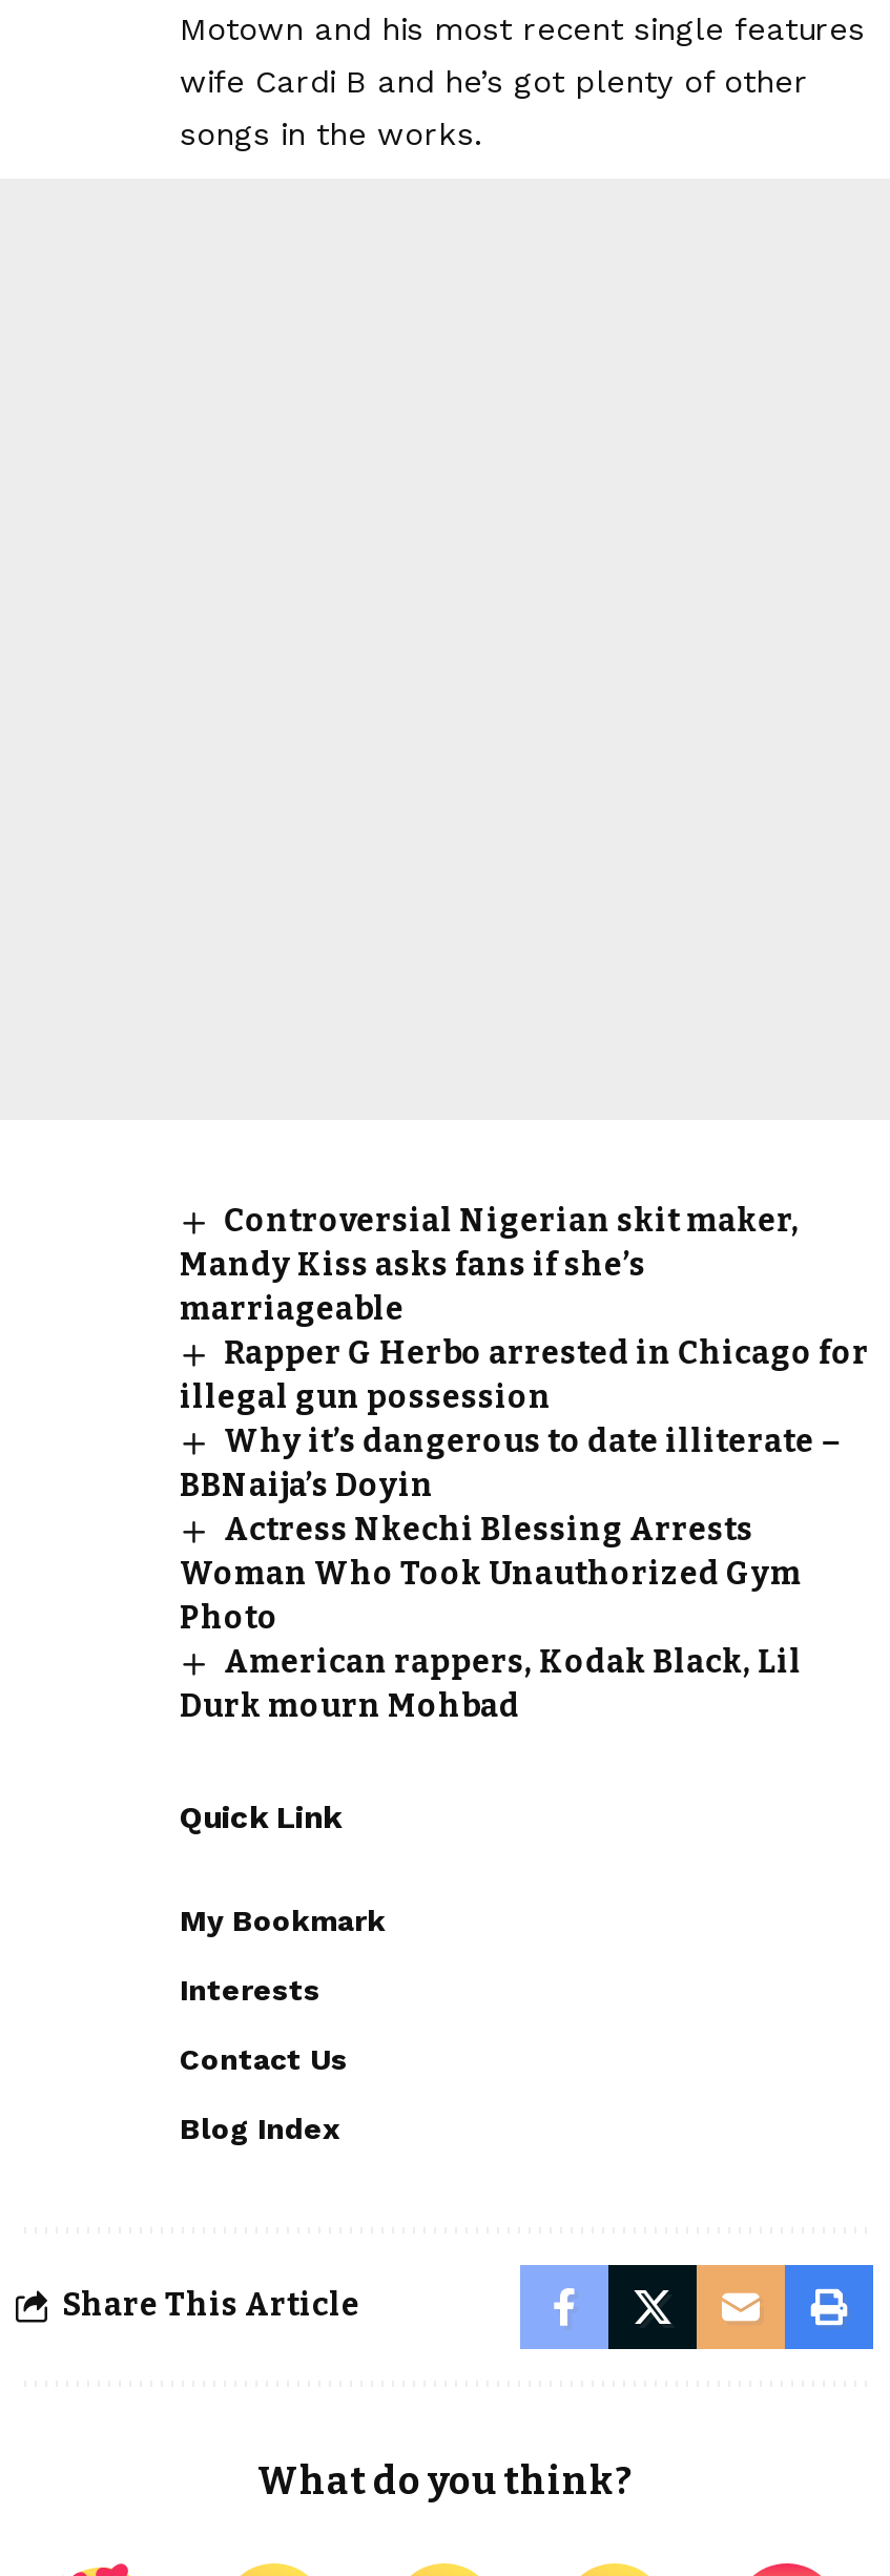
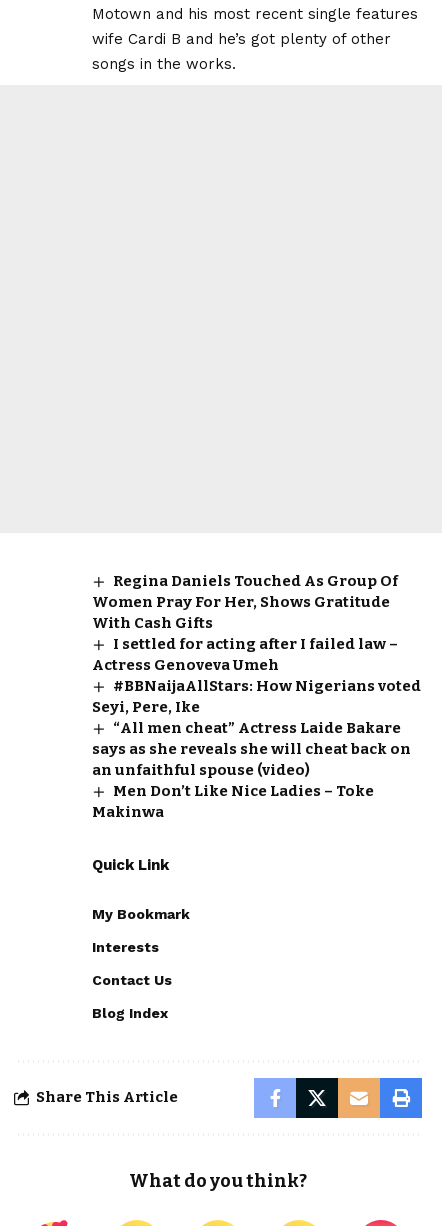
[180,1201,869,1724] Controversial Nigerian skit maker, | Mandy Kiss asks fans if she’s | marriageable | Rapper G Herbo arrested in Chicago for | illegal gun possession | Why it’s dangerous to date illiterate – | BBNaija’s Doyin | Actress Nkechi Blessing Arrests | Woman Who Took Unauthorized Gym | Photo | American rappers, Kodak Black, Lil | Durk mourn Mohbad -> [92,572,421,821] Regina Daniels Touched As Group Of | Women Pray For Her, Shows Gratitude | With Cash Gifts | I settled for acting after I failed law – | Actress Genoveva Umeh | #BBNaijaAllStars: How Nigerians voted | Seyi, Pere, Ike | “All men cheat” Actress Laide Bakare | says as she reveals she will cheat back on | an unfaithful spouse (video) | Men Don’t Like Nice Ladies – Toke | Makinwa

